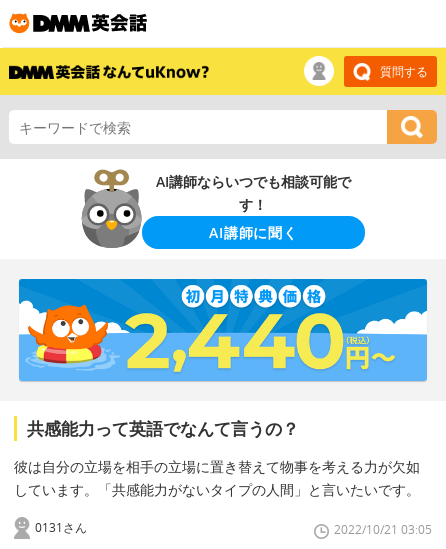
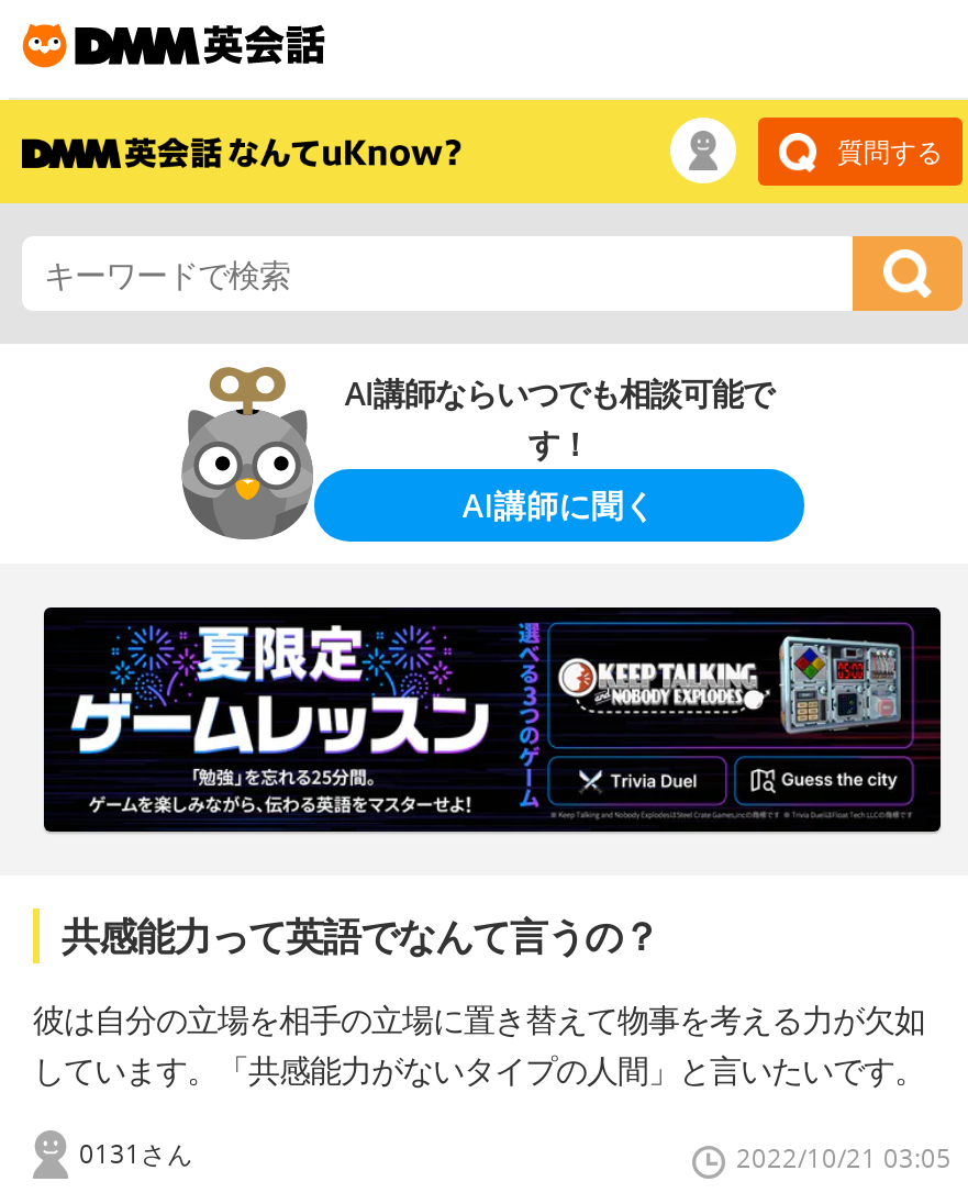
[18,278,428,382] [image] -> [42,605,943,834] [image]

